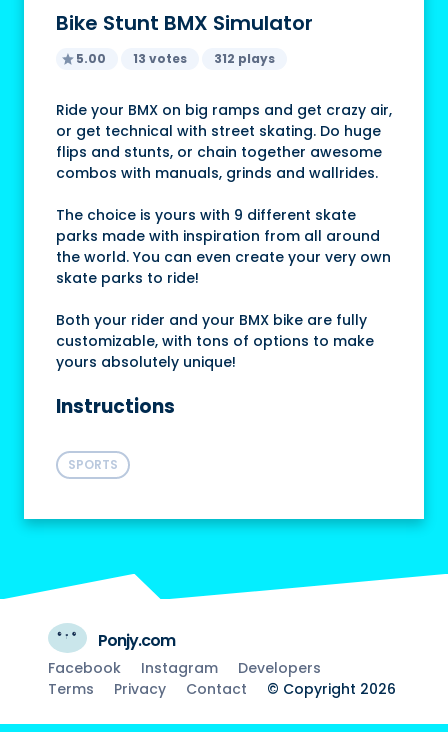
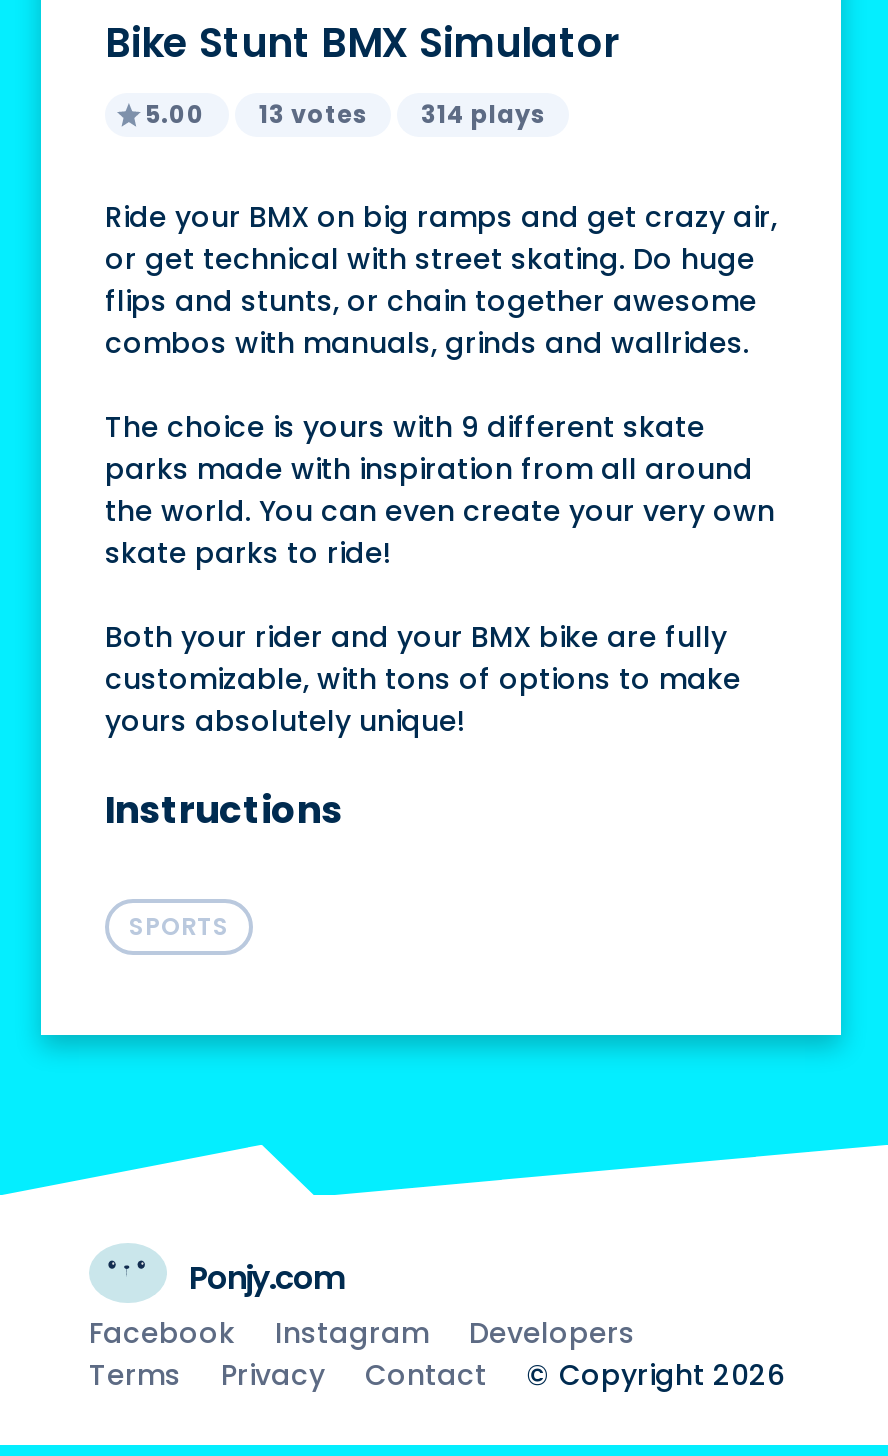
[76,50,275,67] 5.00 13 votes 312 plays -> [145,97,545,131] 5.00 13 votes 314 plays

